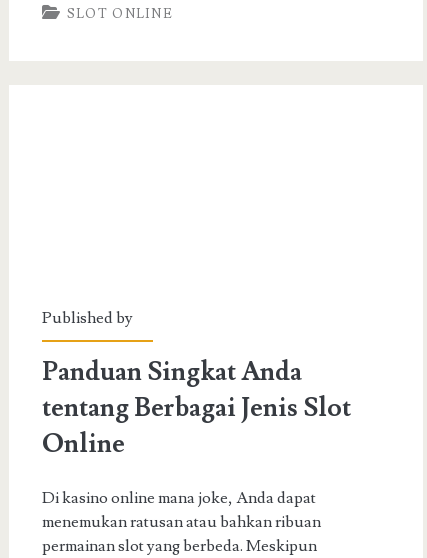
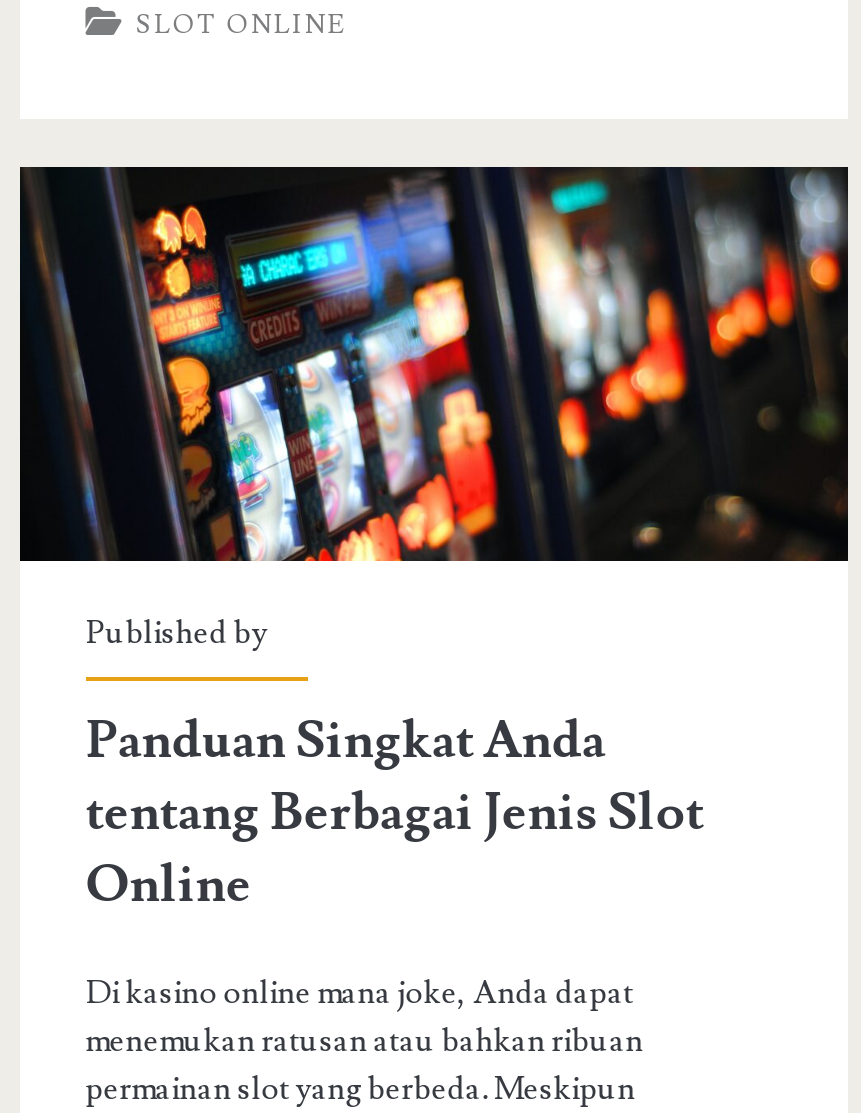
none -> [18,165,850,563] [image]

